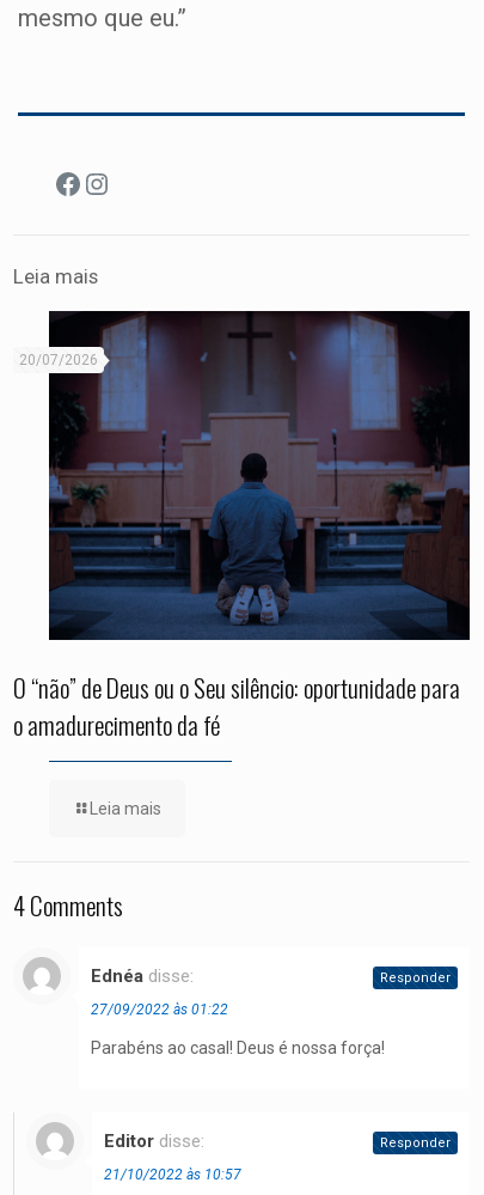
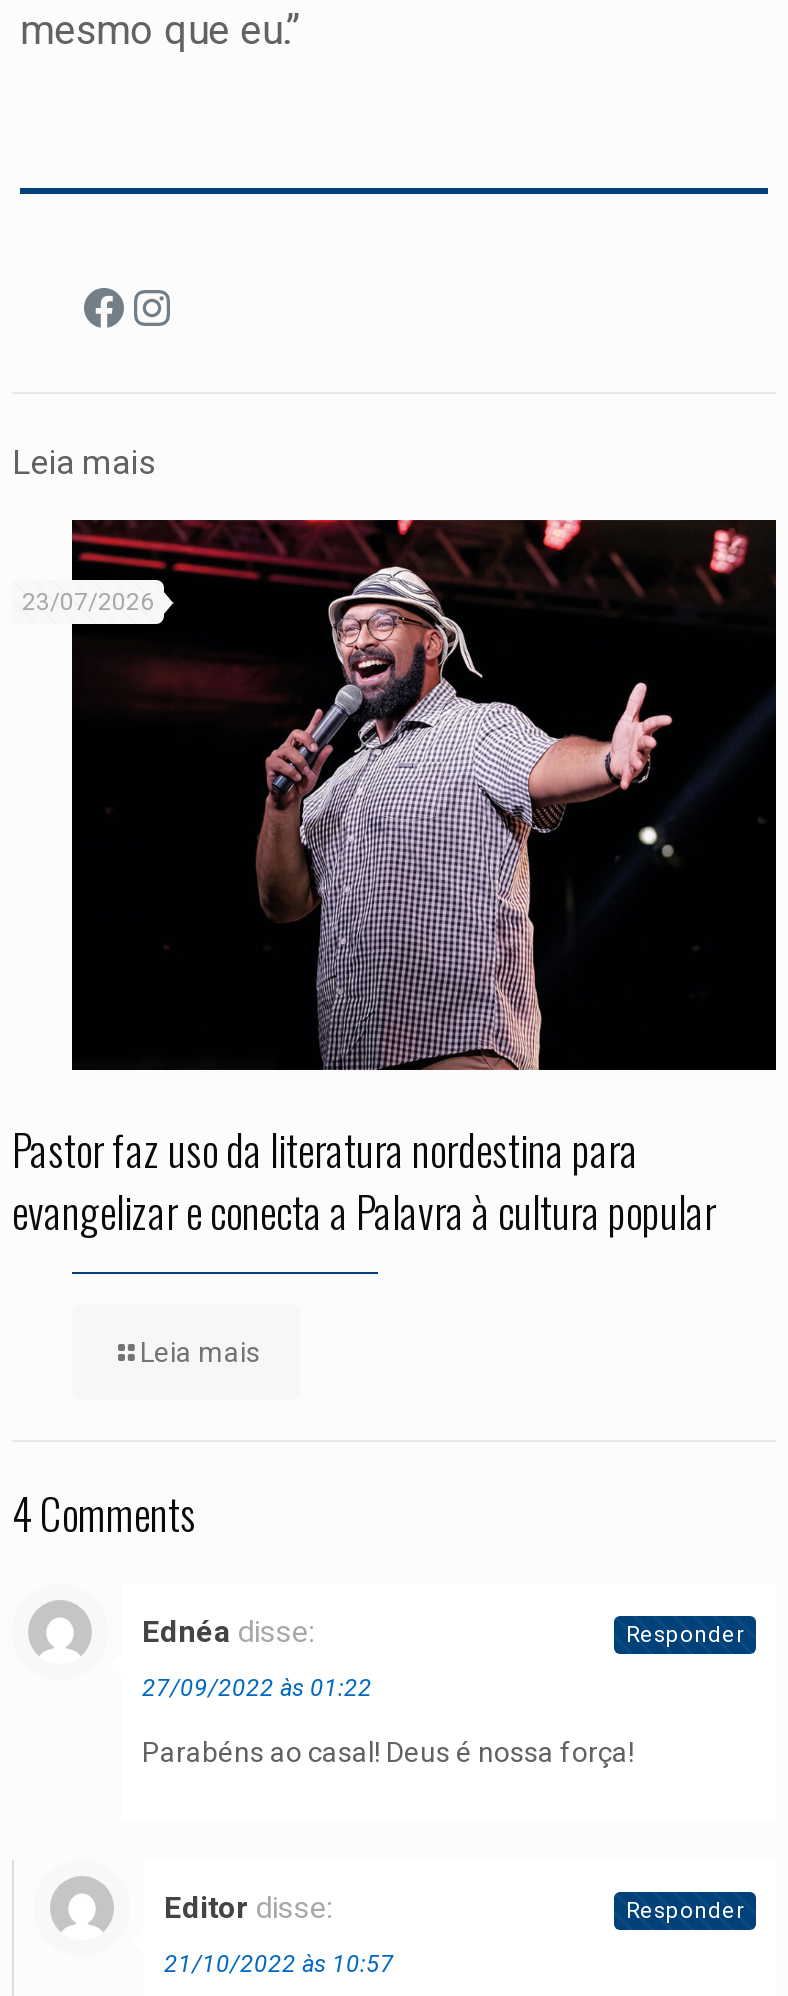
[19,310,471,641] [image] | 20/07/2026 -> [22,518,778,1072] [image] | 23/07/2026
[13,668,460,742] O “não” de Deus ou o Seu silêncio: oportunidade para | o amadurecimento da fé -> [12,1117,716,1241] Pastor faz uso da literatura nordestina para | evangelizar e conecta a Palavra à cultura popular

